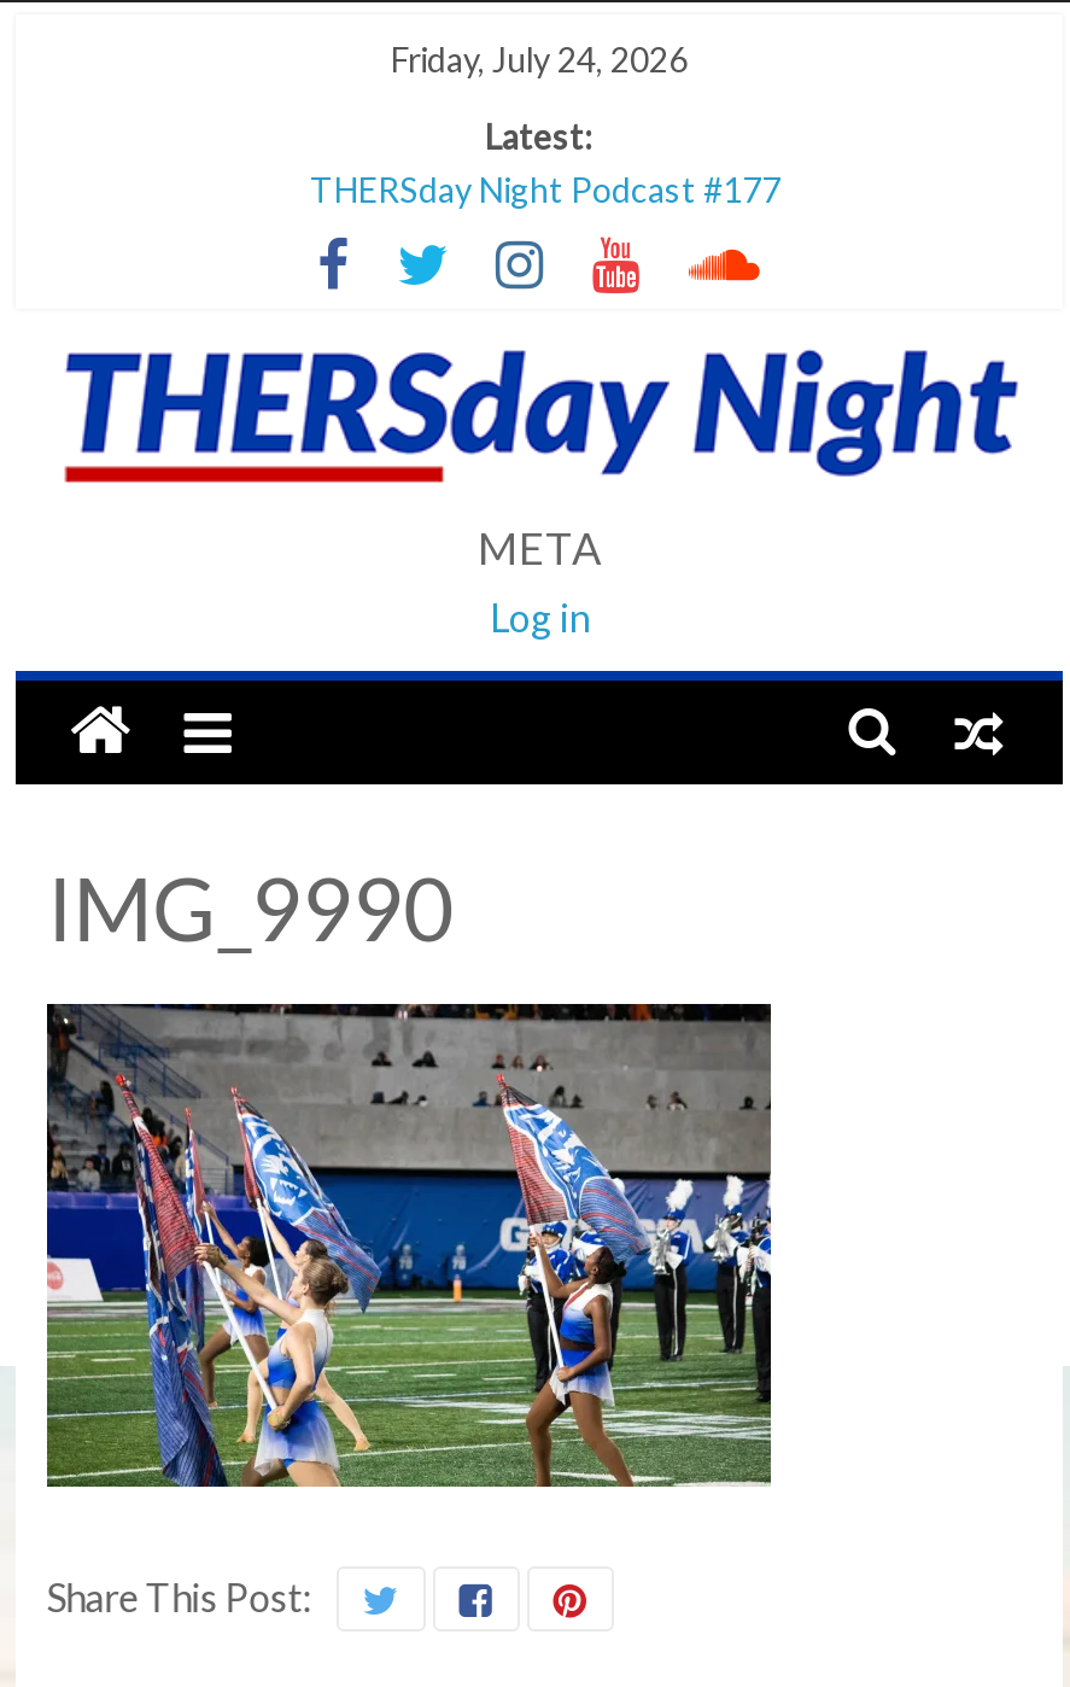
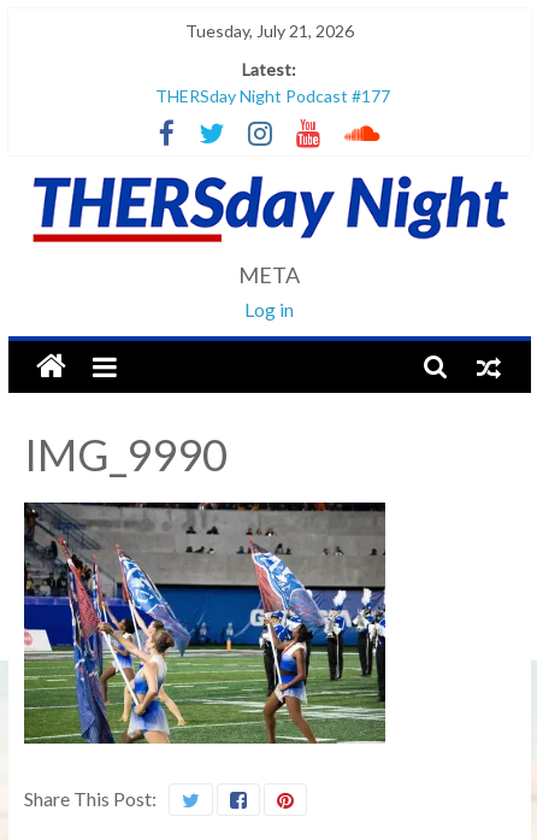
[391,39,688,80] Friday, July 24, 2026 -> [185,20,354,41] Tuesday, July 21, 2026

